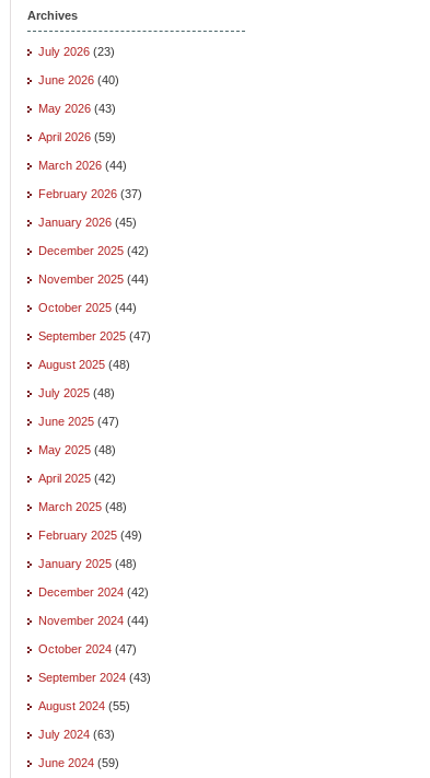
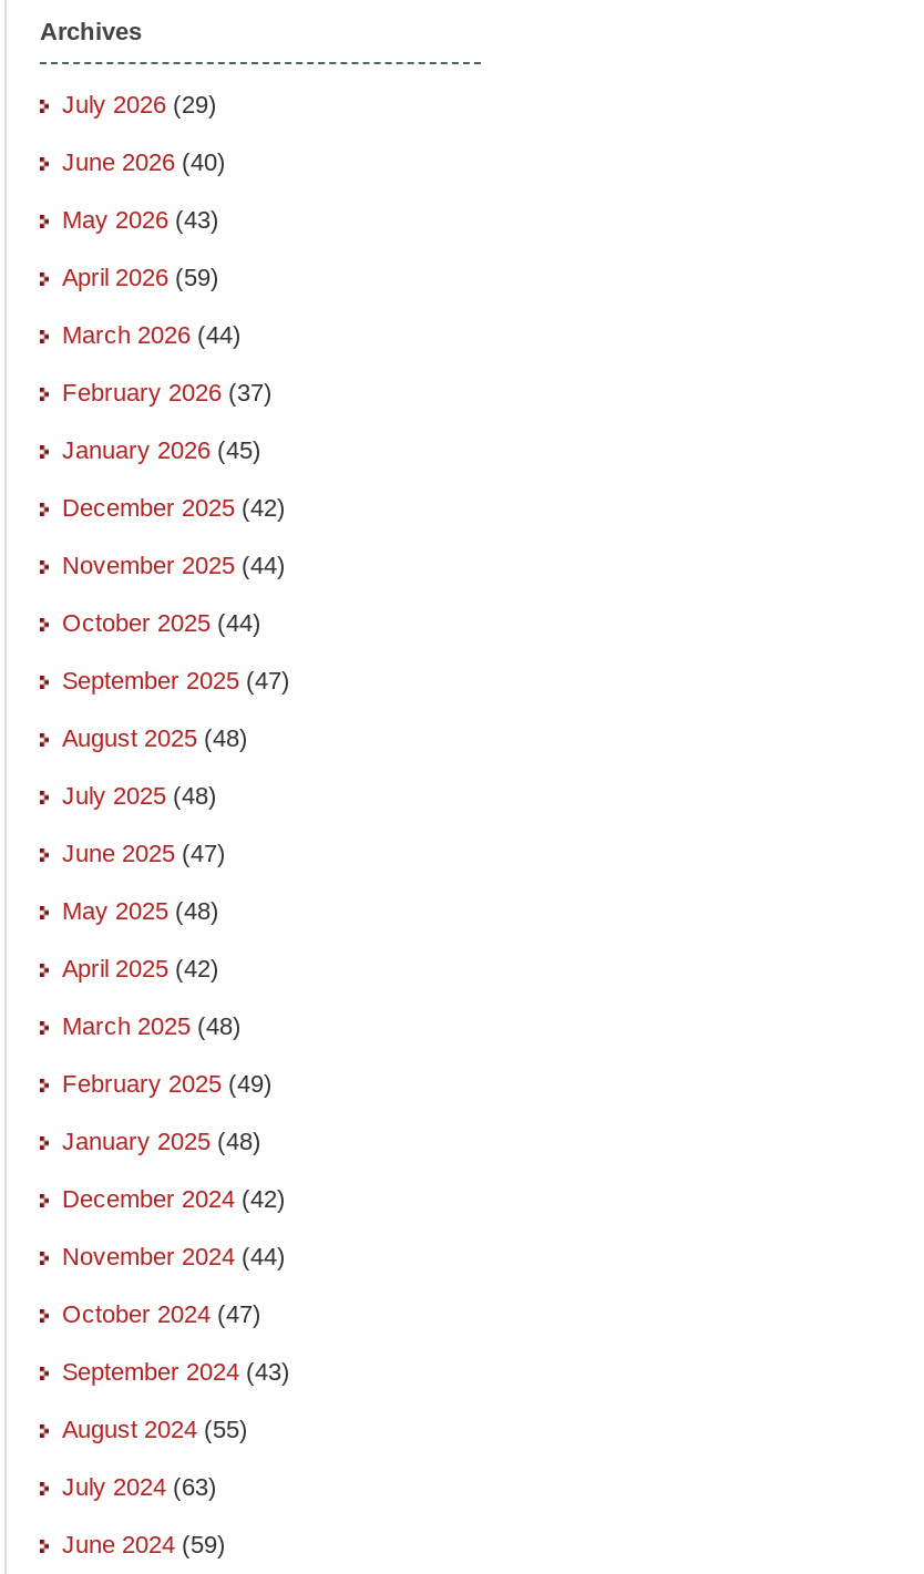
[38,44,115,57] July 2026 (23) -> [62,90,217,116] July 2026 (29)

